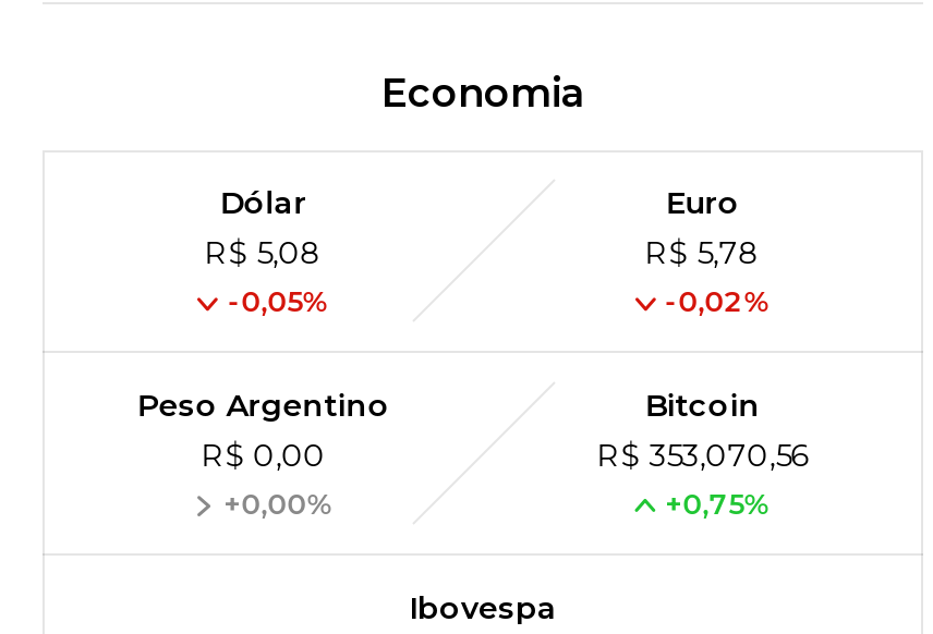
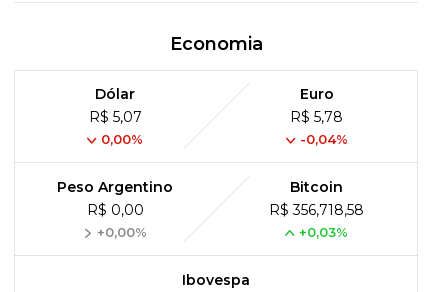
[204,233,322,272] R$ 5,08 -> [89,108,142,126] R$ 5,07
[228,283,329,318] -0,05% -> [101,131,143,147] 0,00%
[666,283,770,318] -0,02% -> [300,131,348,147] -0,04%
[597,436,808,475] R$ 353,070,56 -> [269,201,364,219] R$ 356,718,58
[666,486,770,520] +0,75% -> [299,224,348,240] +0,03%

